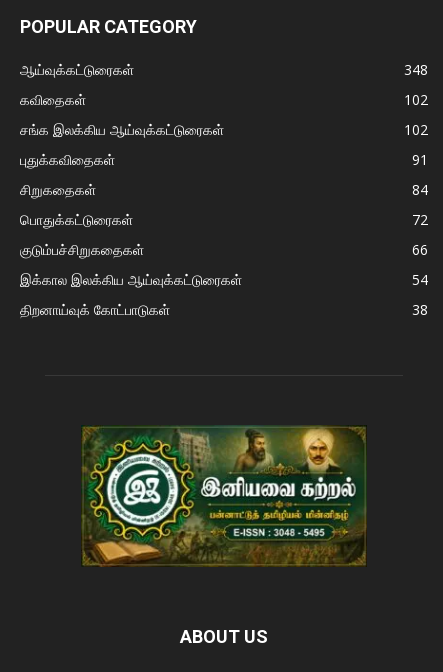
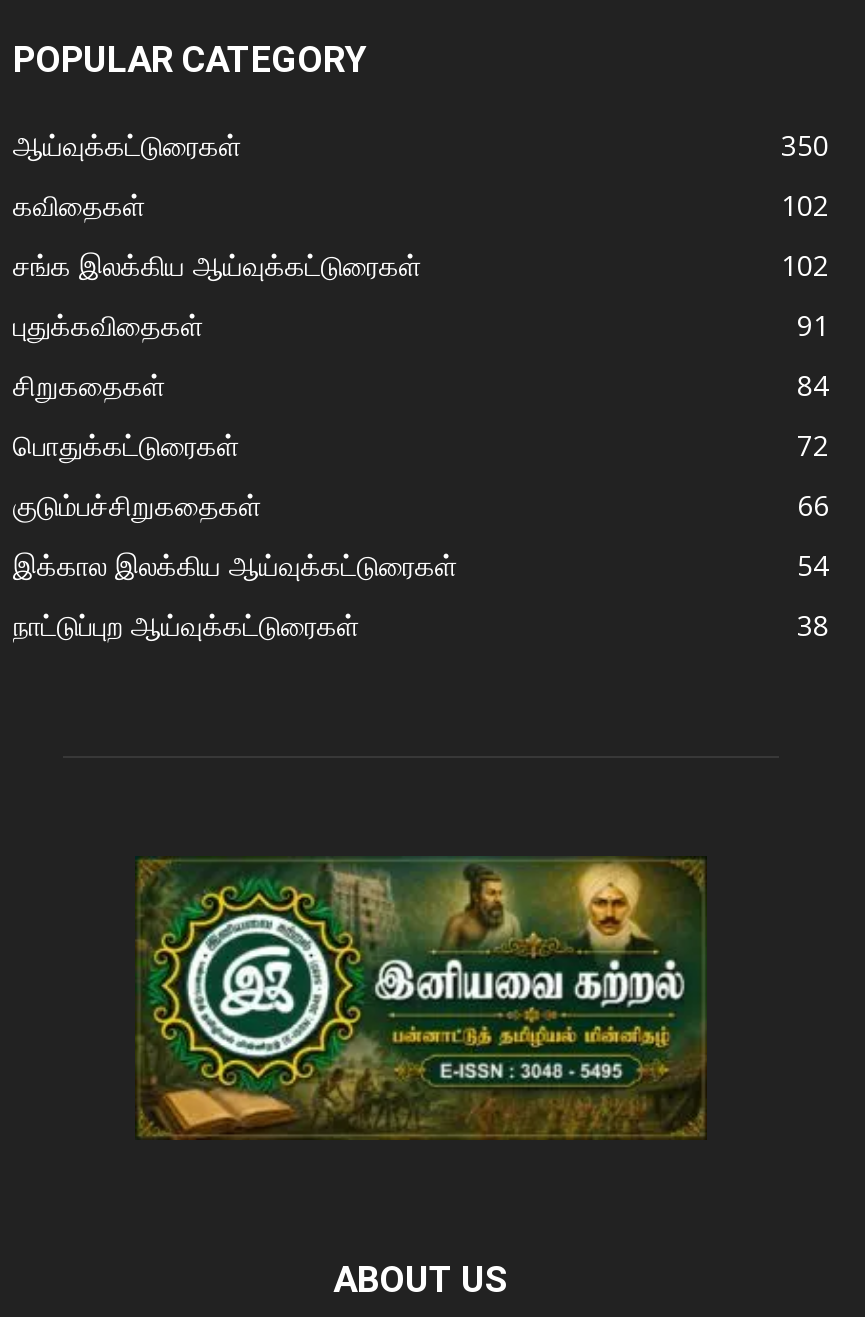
[404,60,428,79] 348 -> [781,125,829,163] 350
[20,300,170,319] திறனாய்வுக் கோட்பாடுகள் -> [13,605,359,643] நாட்டுப்புற ஆய்வுக்கட்டுரைகள்

